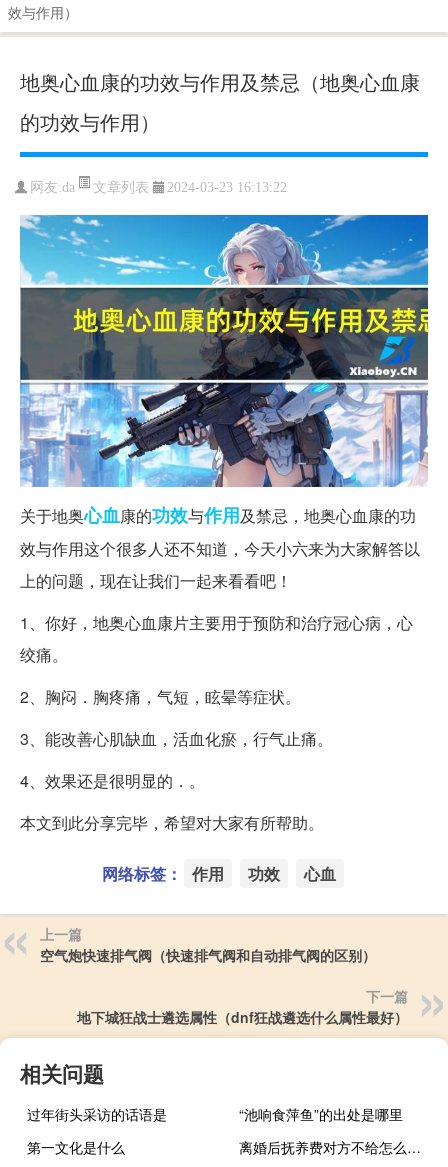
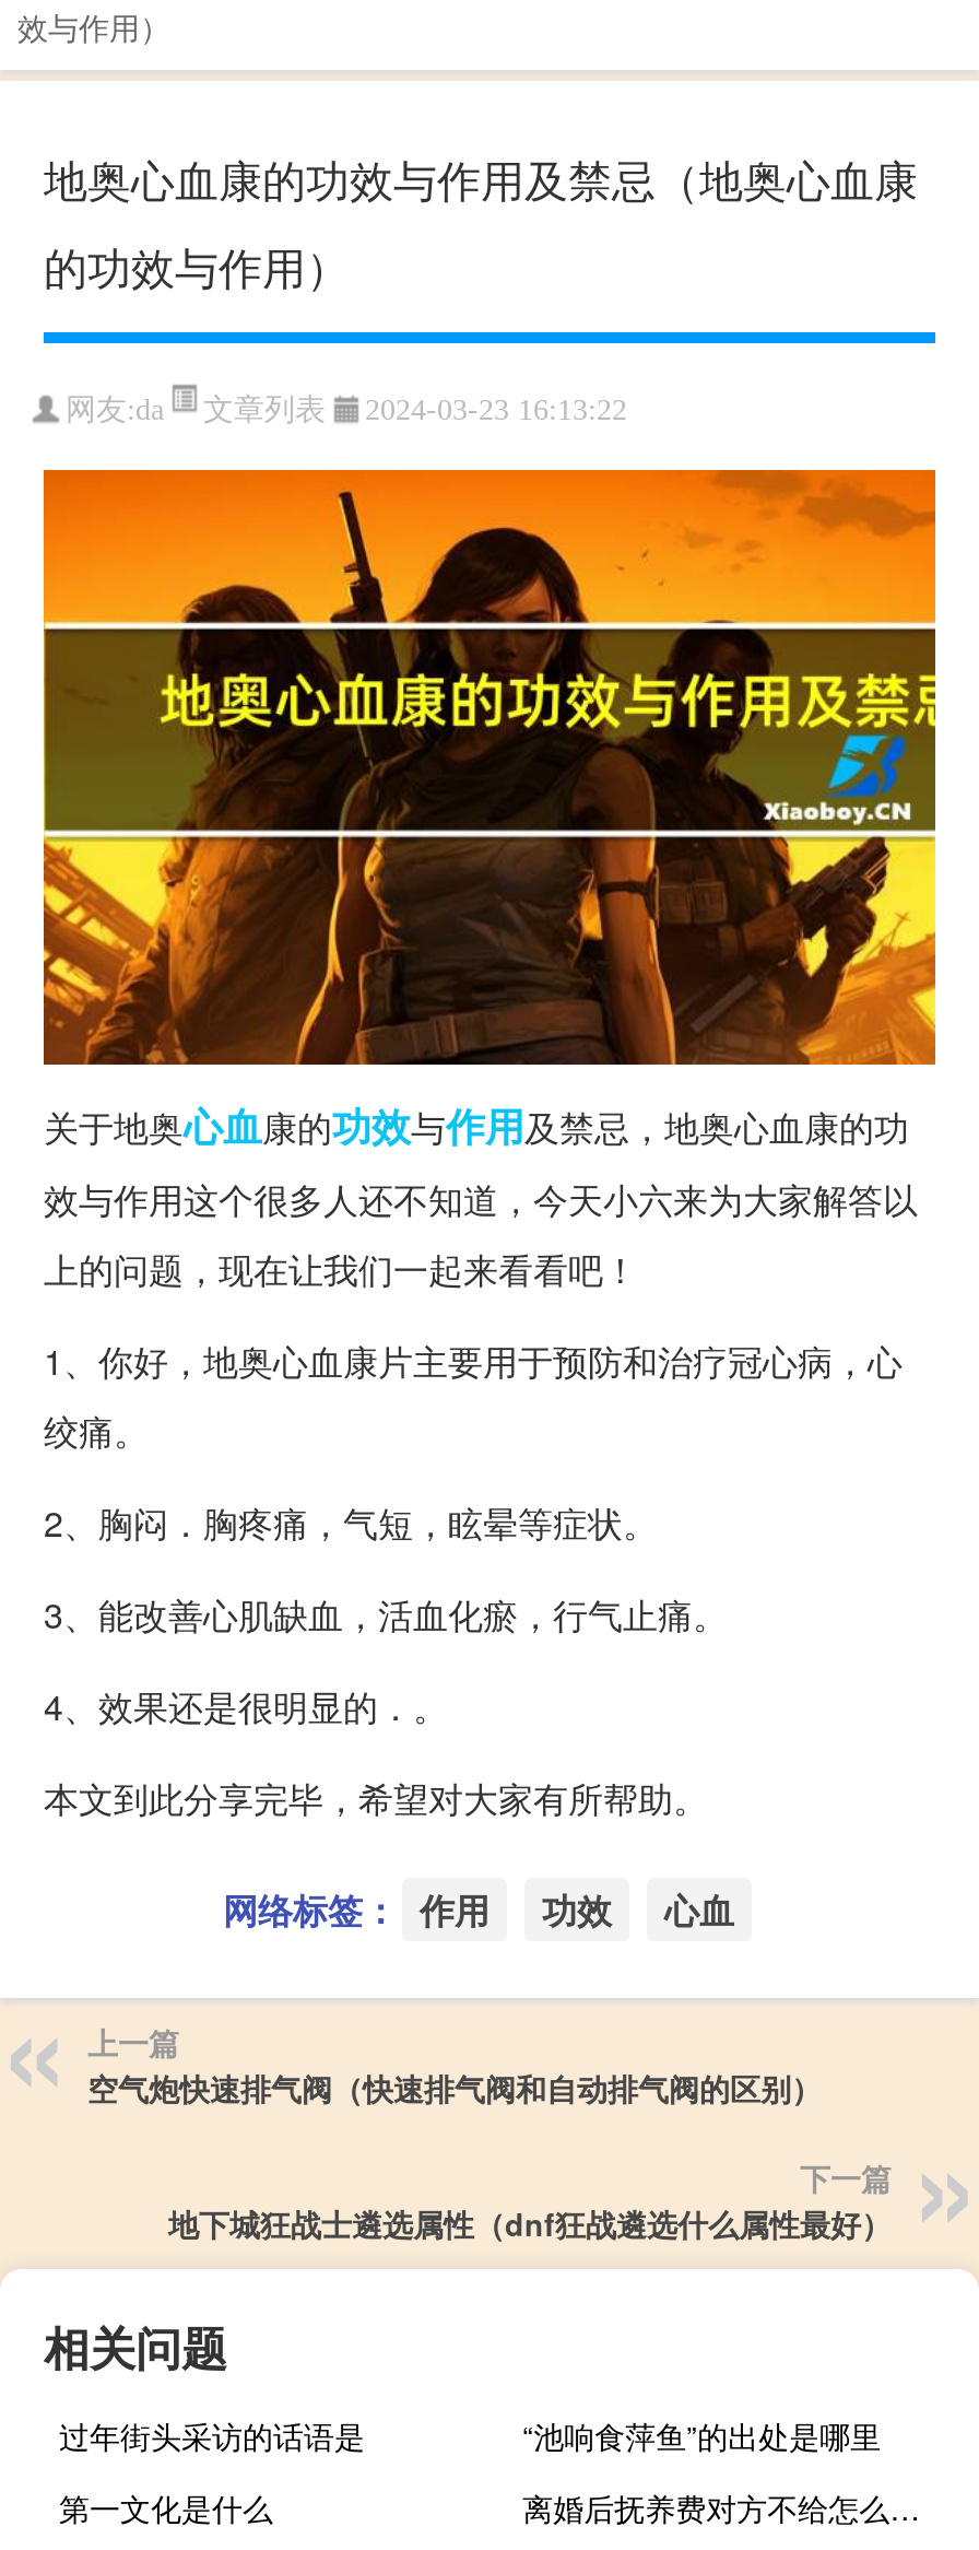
[19,214,429,488] [image] -> [42,468,937,1067] [image]

